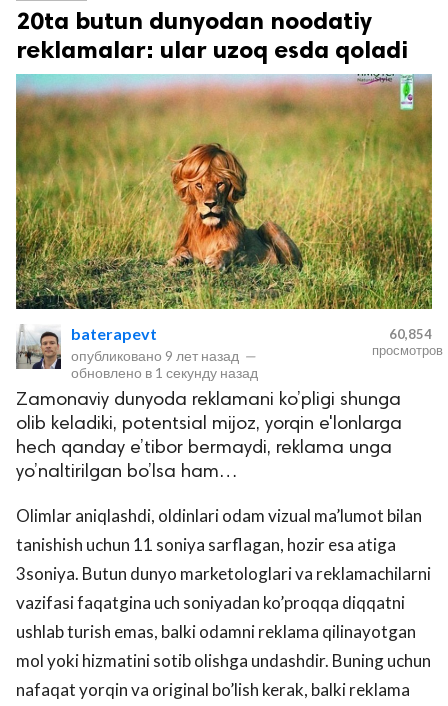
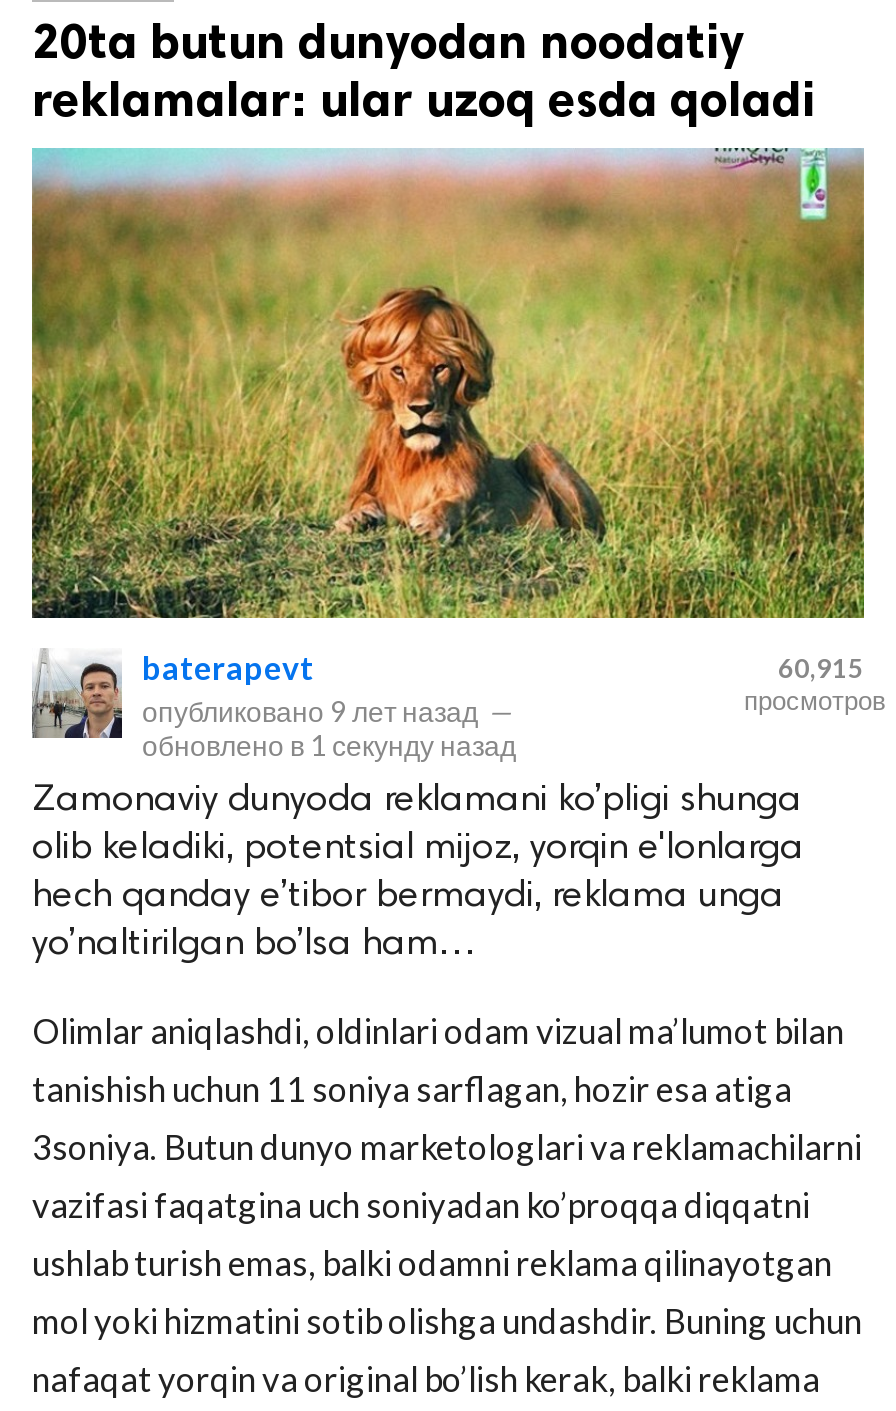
[389,326,432,342] 60,854 -> [778,651,864,683] 60,915

